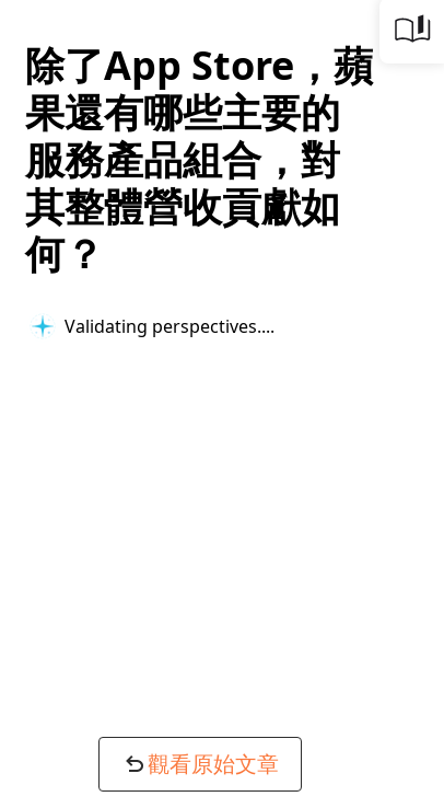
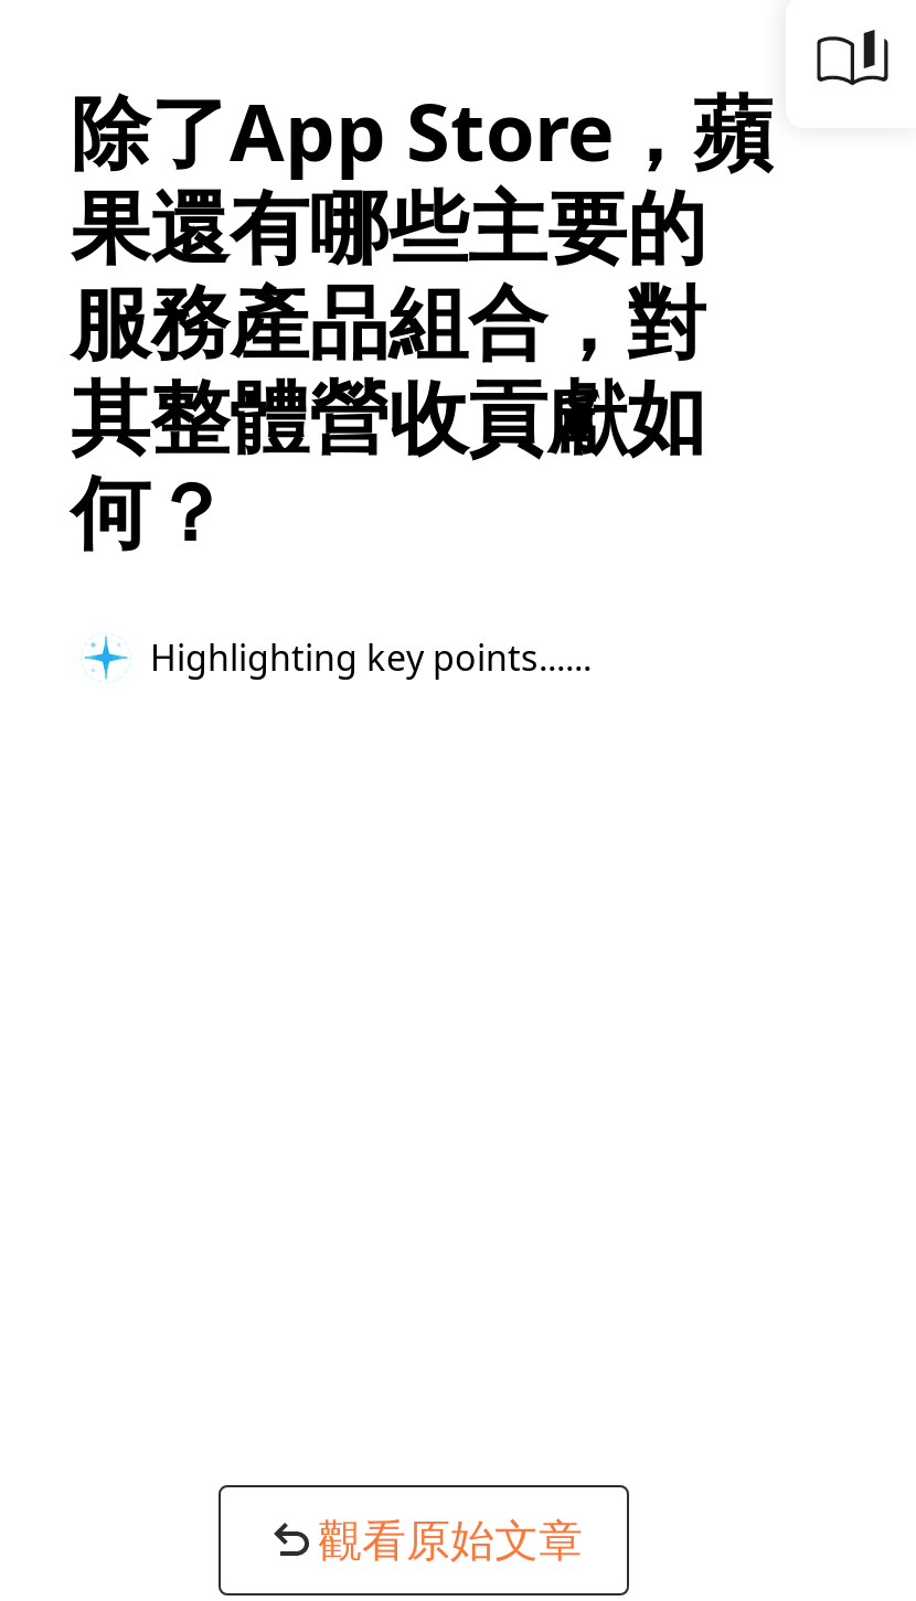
[65,314,270,338] Validating perspectives... -> [150,632,565,681] Highlighting key points...

